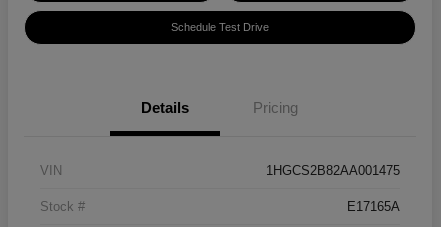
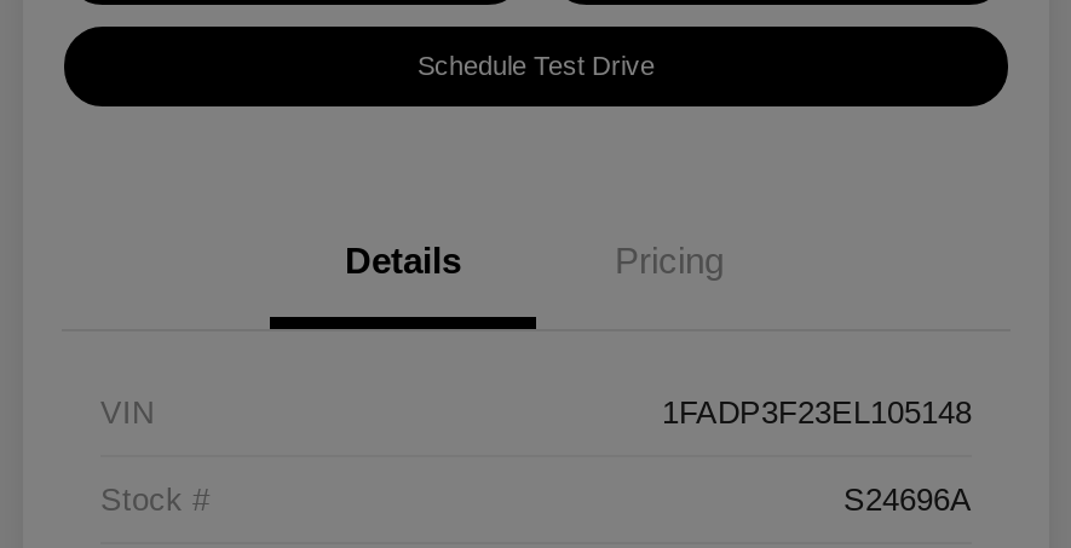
[266,163,400,178] 1HGCS2B82AA001475 -> [662,395,972,431] 1FADP3F23EL105148
[347,199,400,214] E17165A -> [843,482,972,518] S24696A

